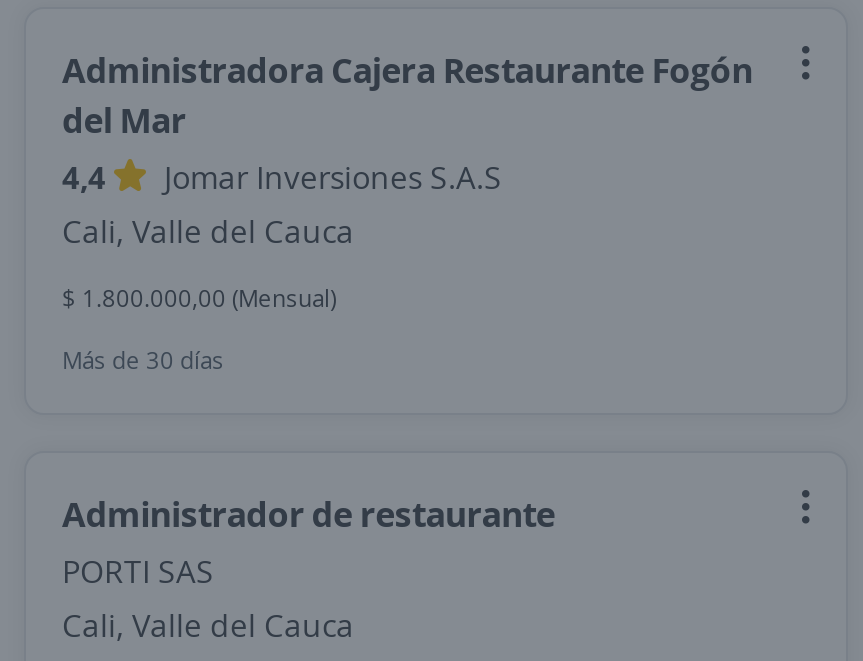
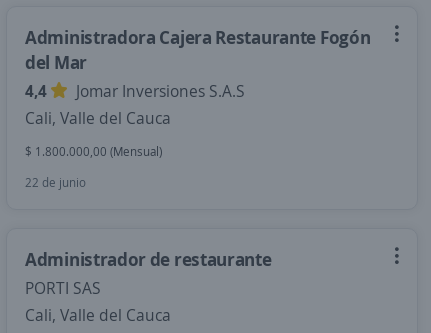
[62,343,224,377] Más de 30 días -> [25,174,86,191] 22 de junio

